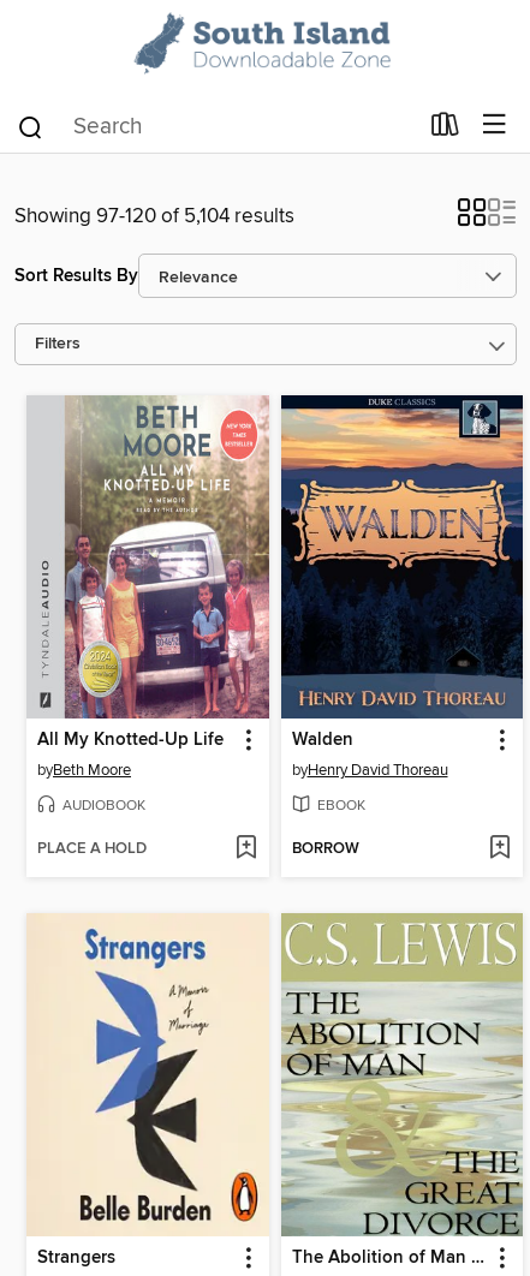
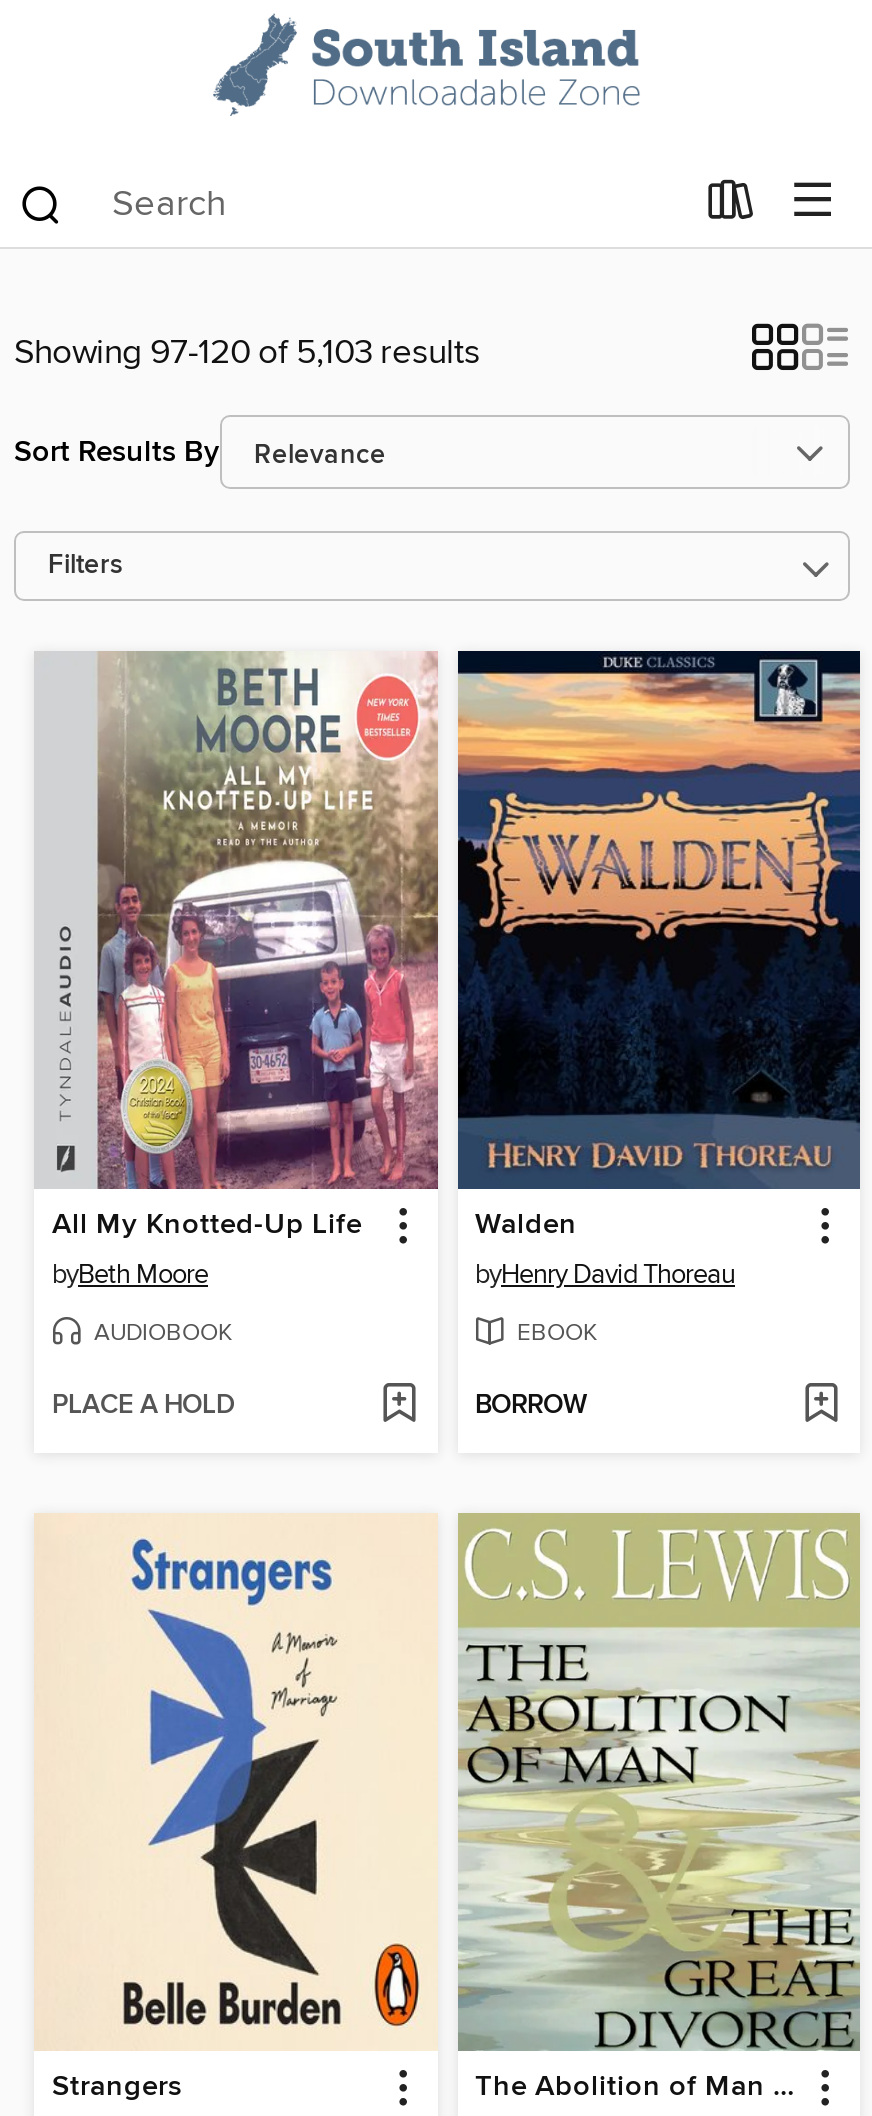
[14,203,294,229] Showing 97-120 of 5,104 results -> [14,331,480,375] Showing 97-120 of 5,103 results

